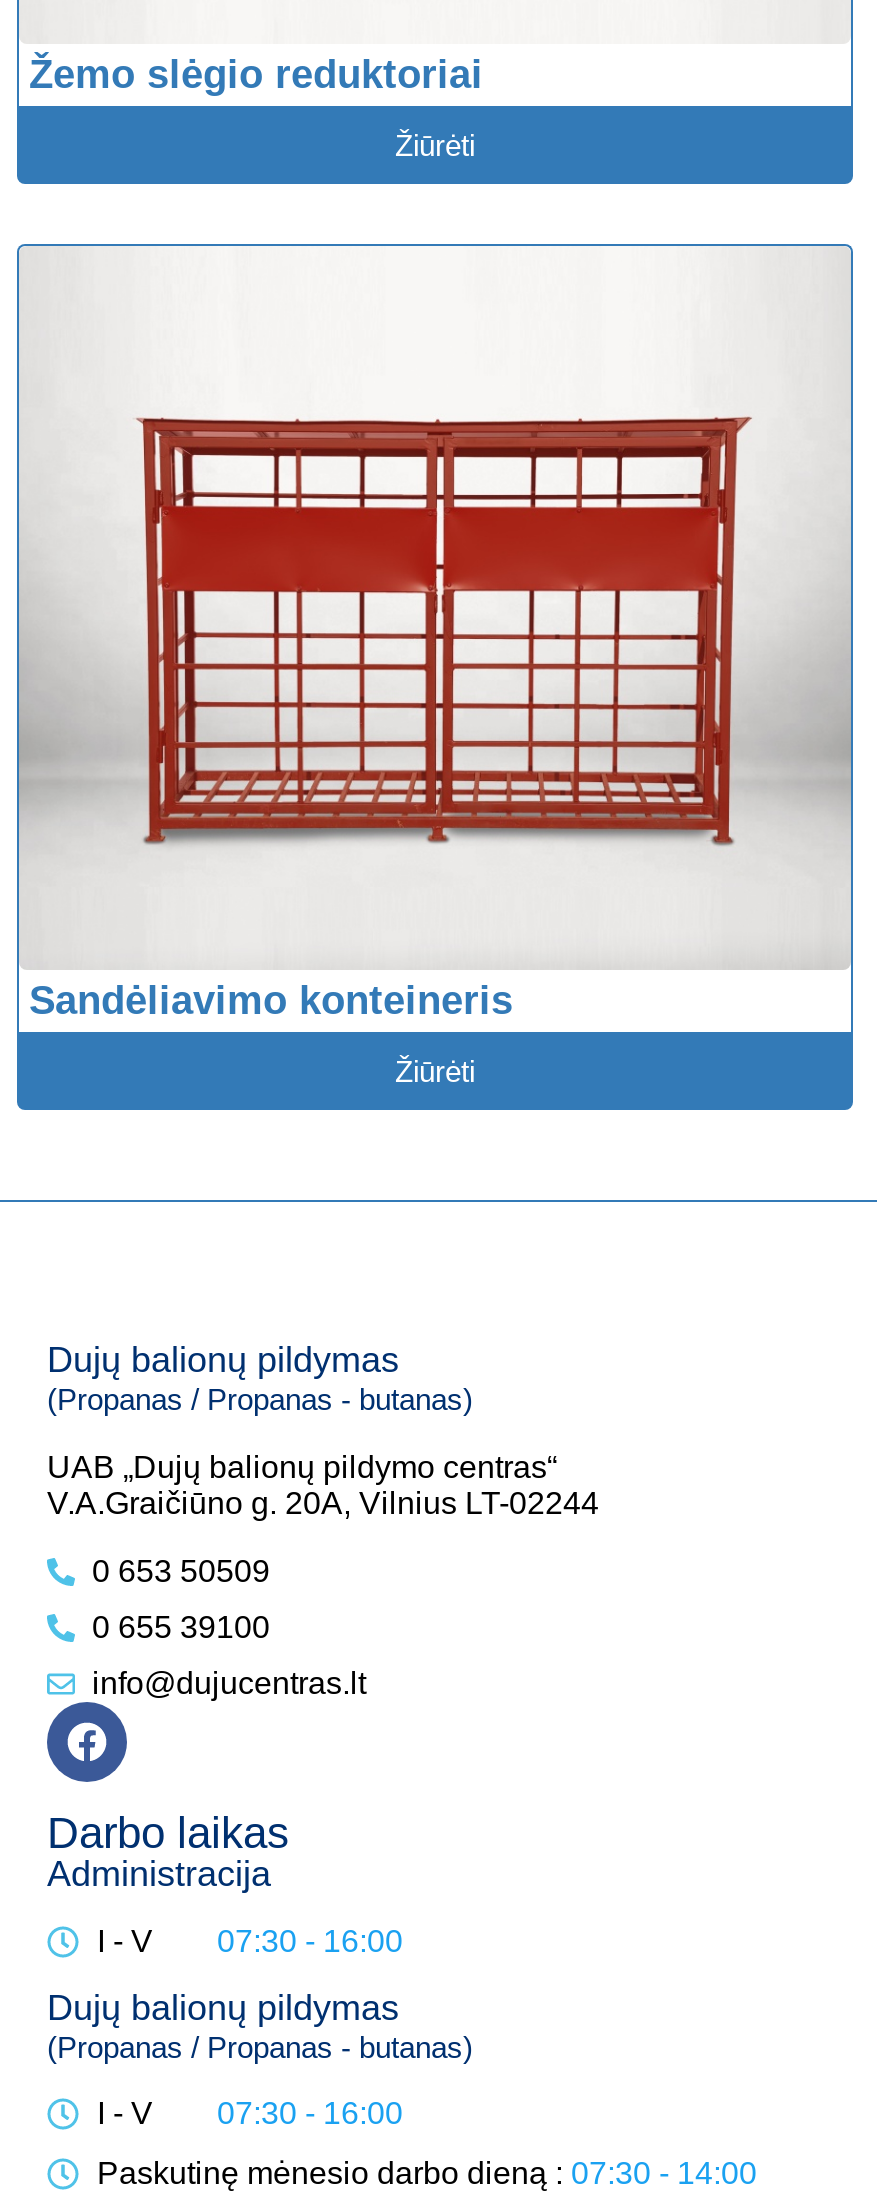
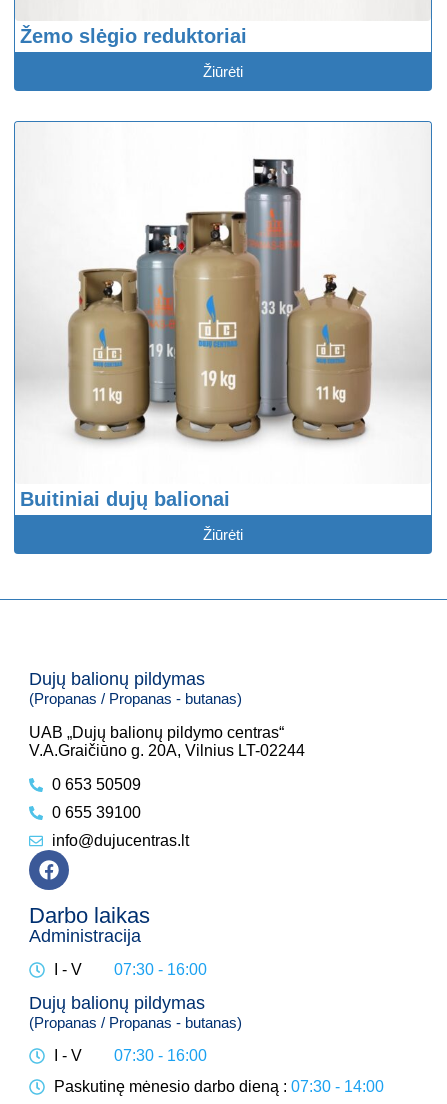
[19,319,851,1022] [image] | Sandėliavimo konteineris -> [15,158,431,510] [image] | Buitiniai dujų balionai

